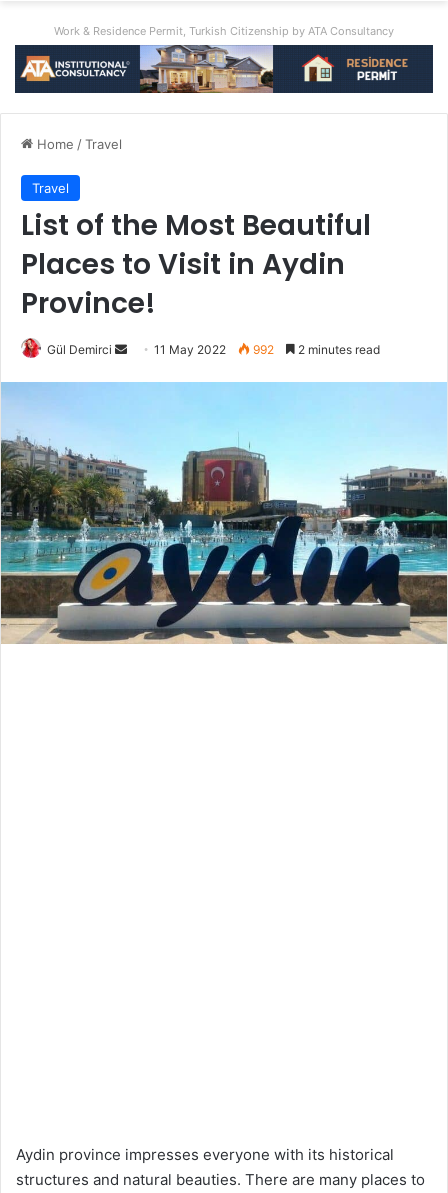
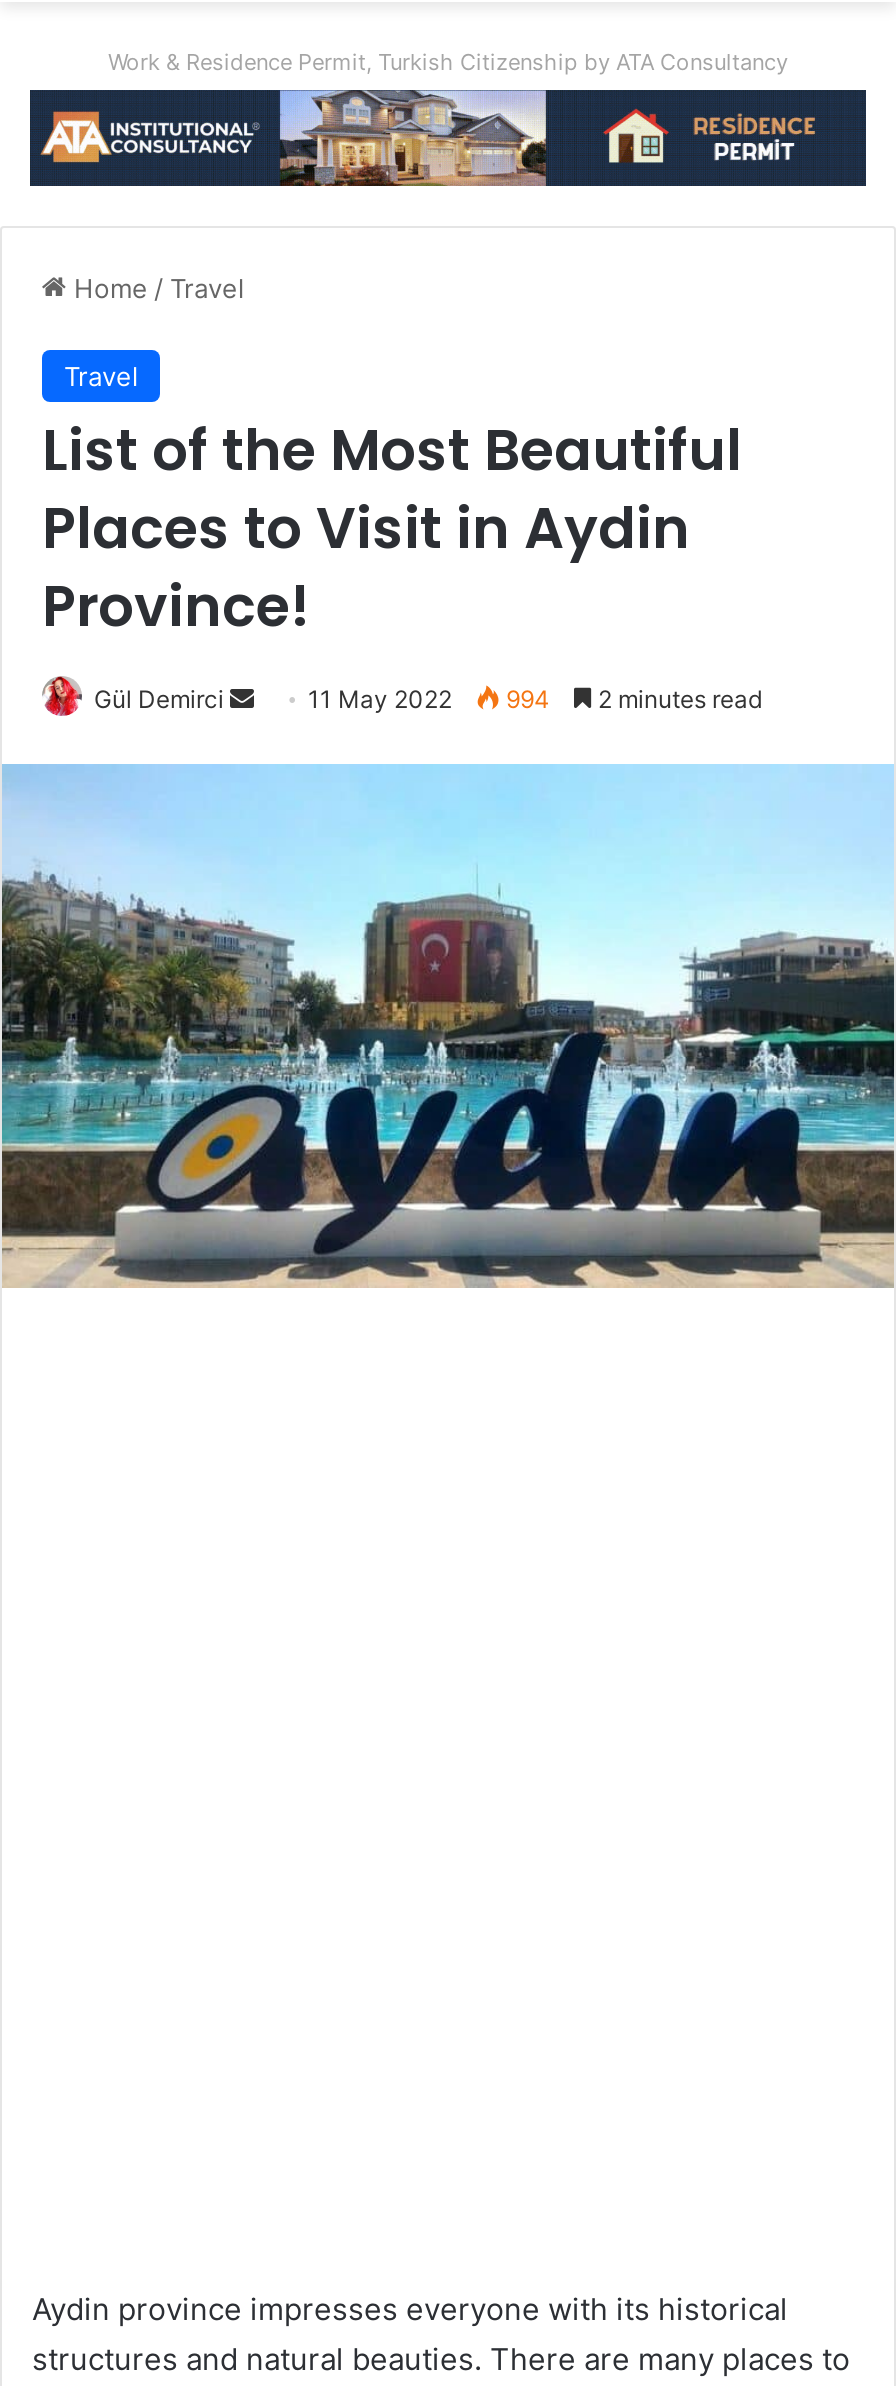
[250,342,274,357] 992 -> [500,684,550,714] 994

